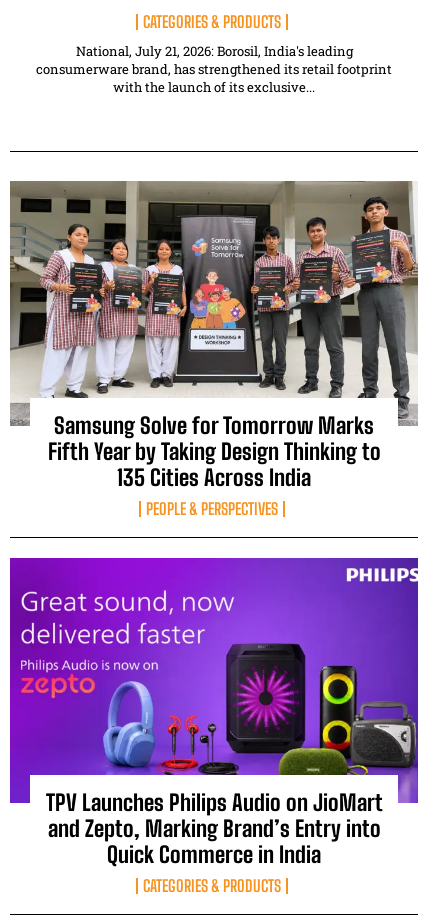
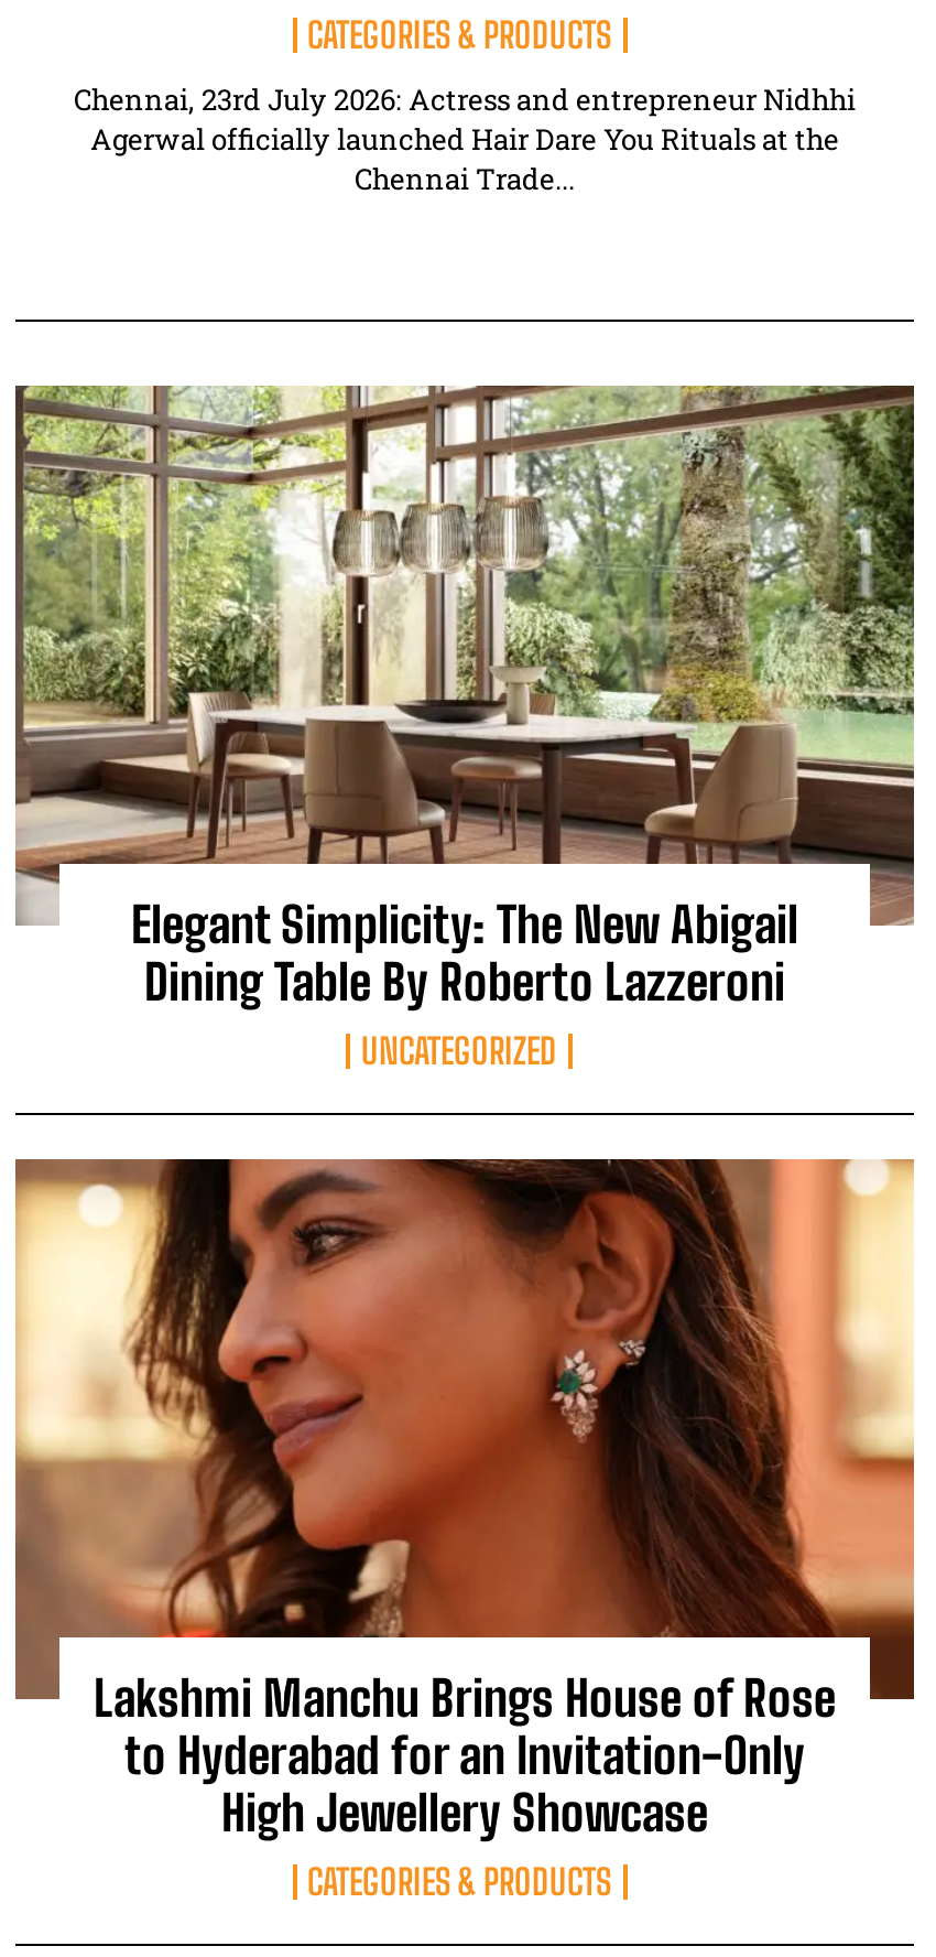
[36,42,392,96] National, July 21, 2026: Borosil, India's leading | consumerware brand, has strengthened its retail footprint | with the launch of its exclusive... -> [74,80,856,199] Chennai, 23rd July 2026: Actress and entrepreneur Nidhhi | Agerwal officially launched Hair Dare You Rituals at the | Chennai Trade...
[10,181,418,518] [image] | Samsung Solve for Tomorrow Marks | Fifth Year by Taking Design Thinking to | 135 Cities Across India | PEOPLE & PERSPECTIVES -> [15,383,916,1071] [image] | Elegant Simplicity: The New Abigail | Dining Table By Roberto Lazzeroni | UNCATEGORIZED
[9,557,419,868] [image] | TPV Launches Philips Audio on JioMart | and Zepto, Marking Brand’s Entry into | Quick Commerce in India -> [13,1157,916,1842] [image] | Lakshmi Manchu Brings House of Rose | to Hyderabad for an Invitation-Only | High Jewellery Showcase

